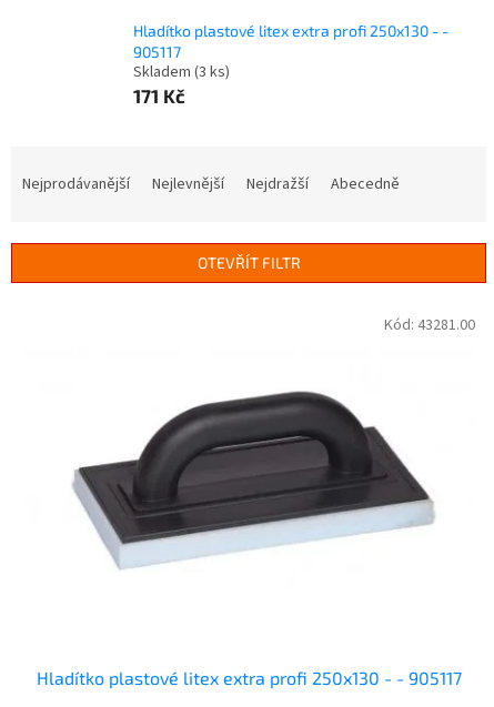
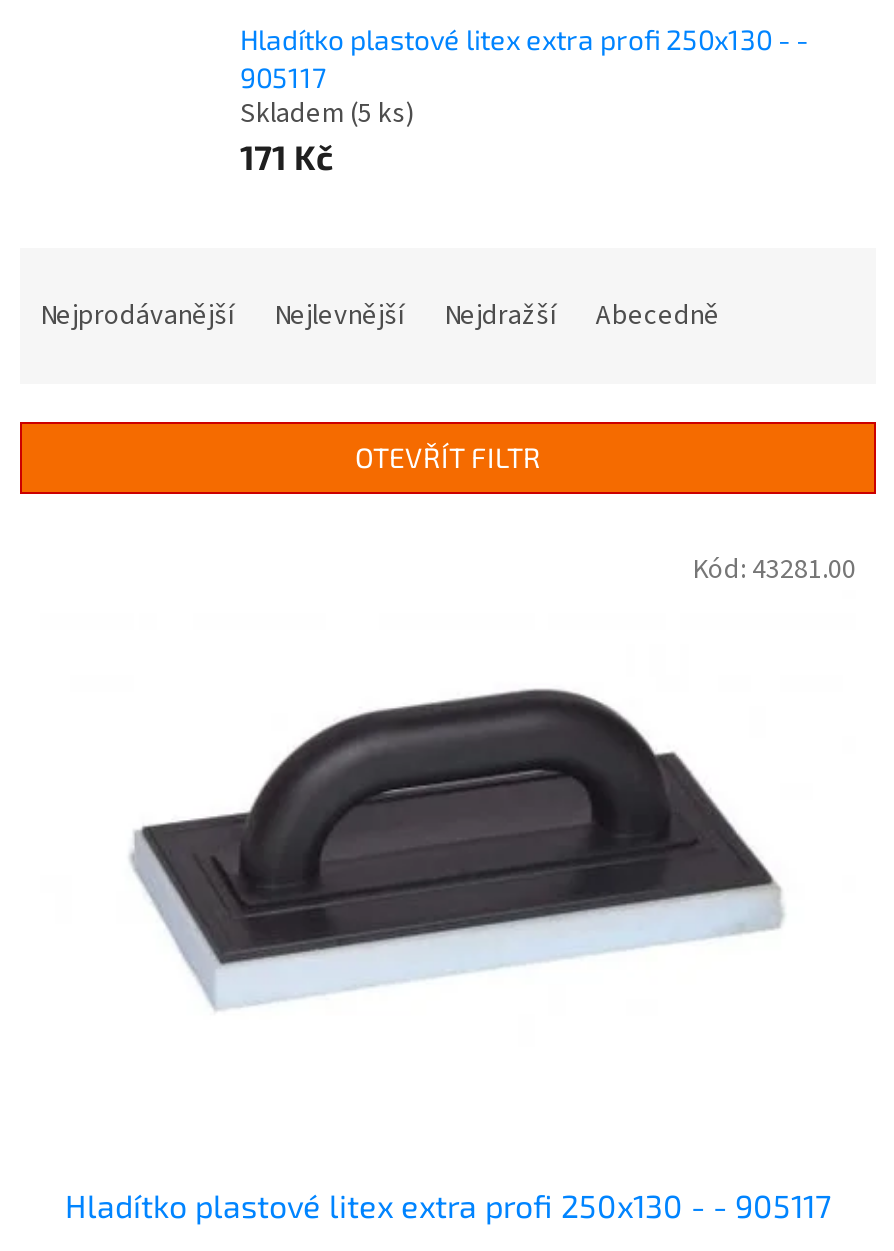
[133,61,230,84] Skladem (3 ks) -> [240,95,414,135] Skladem (5 ks)

